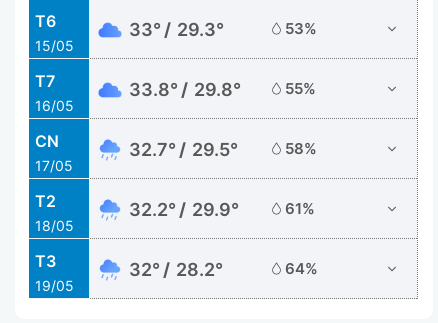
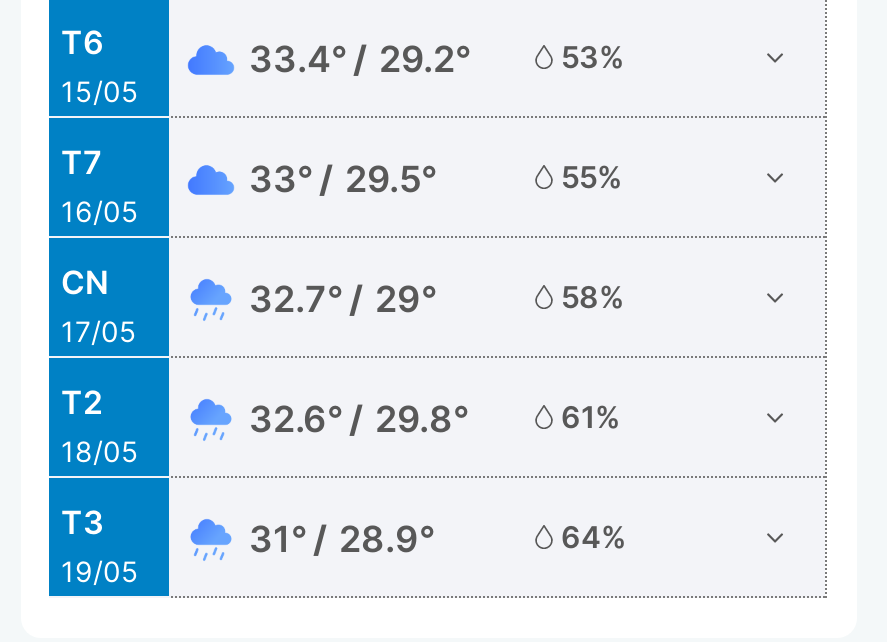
[129,19,224,40] 33° 29.3° -> [249,38,471,80] 33.4° 29.2°
[129,79,241,100] 33.8° 29.8° -> [249,158,437,200] 33° 29.5°
[129,139,238,160] 32.7° 29.5° -> [249,278,437,320] 32.7° 29°
[129,199,239,220] 32.2° 29.9° -> [249,398,469,440] 32.6° 29.8°
[129,259,223,280] 32° 28.2° -> [249,518,435,560] 31° 28.9°

